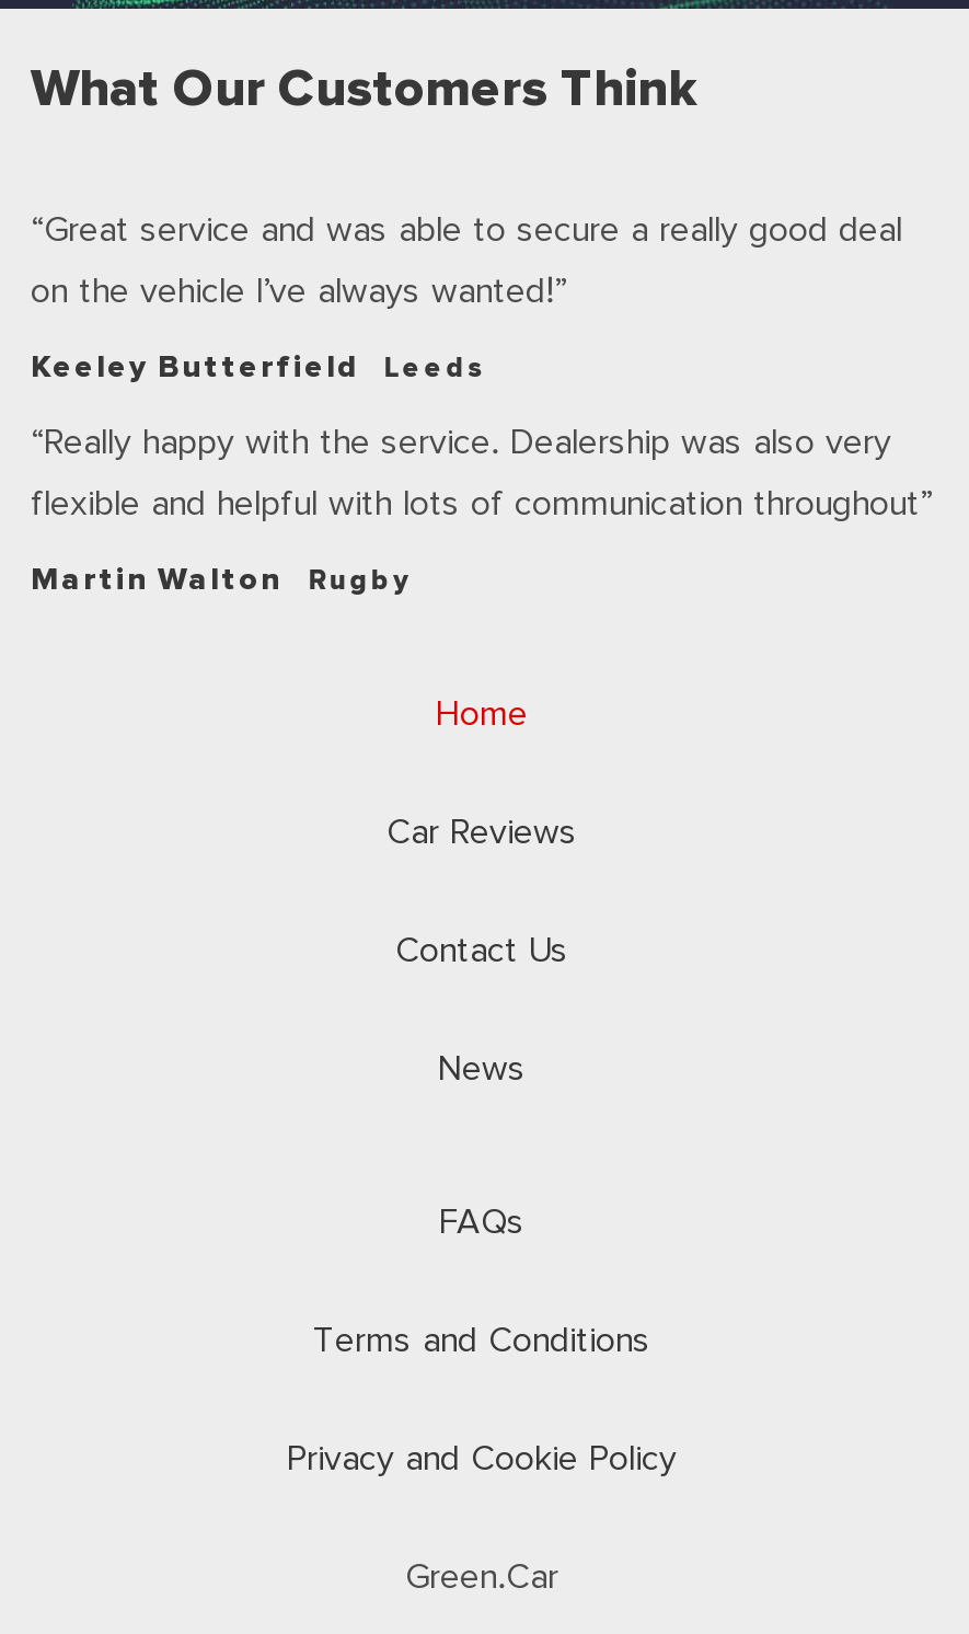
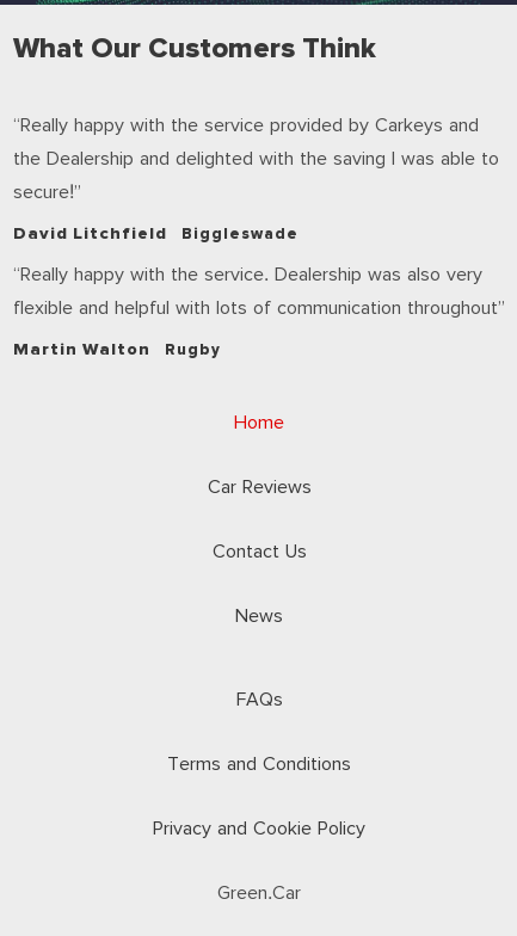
[31,210,902,383] Great service and was able to secure a really good deal | on the vehicle I’ve always wanted! | Keeley Butterfield | Leeds -> [13,115,499,242] Really happy with the service provided by Carkeys and | the Dealership and delighted with the saving I was able to | secure! | David Litchfield | Biggleswade

